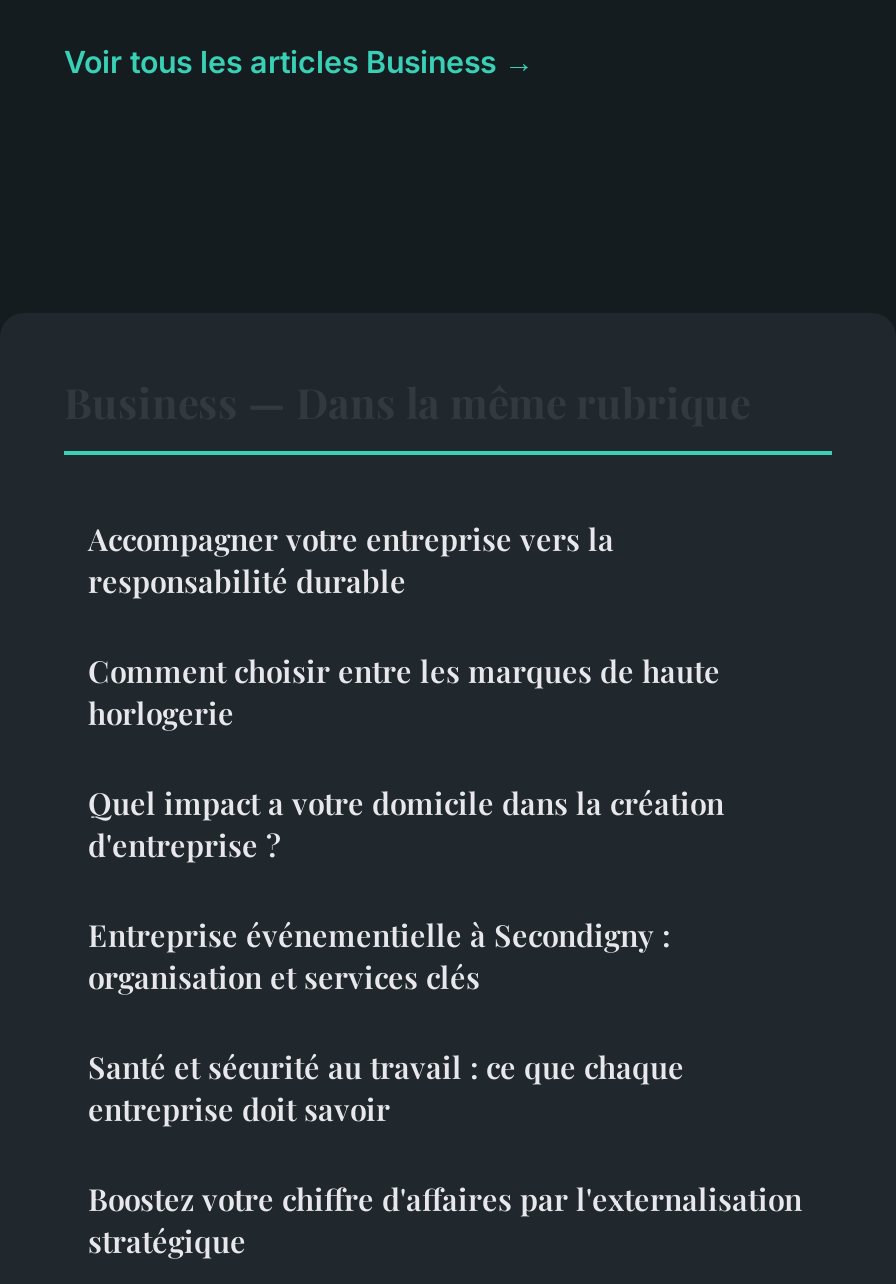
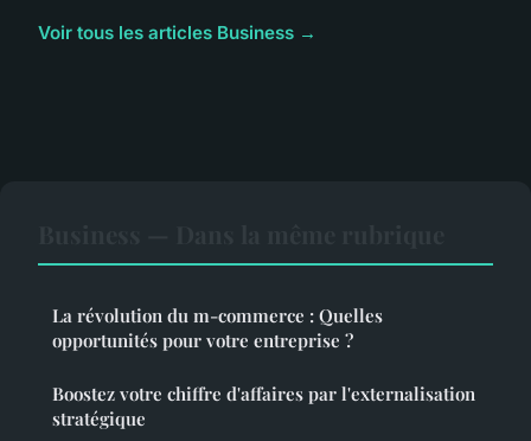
[88,518,724,1128] Accompagner votre entreprise vers la | responsabilité durable | Comment choisir entre les marques de haute | horlogerie | Quel impact a votre domicile dans la création | d'entreprise ? | Entreprise événementielle à Secondigny : | organisation et services clés | Santé et sécurité au travail : ce que chaque | entreprise doit savoir -> [52,303,383,352] La révolution du m-commerce : Quelles | opportunités pour votre entreprise ?

